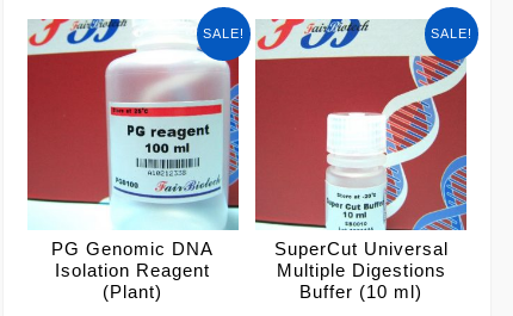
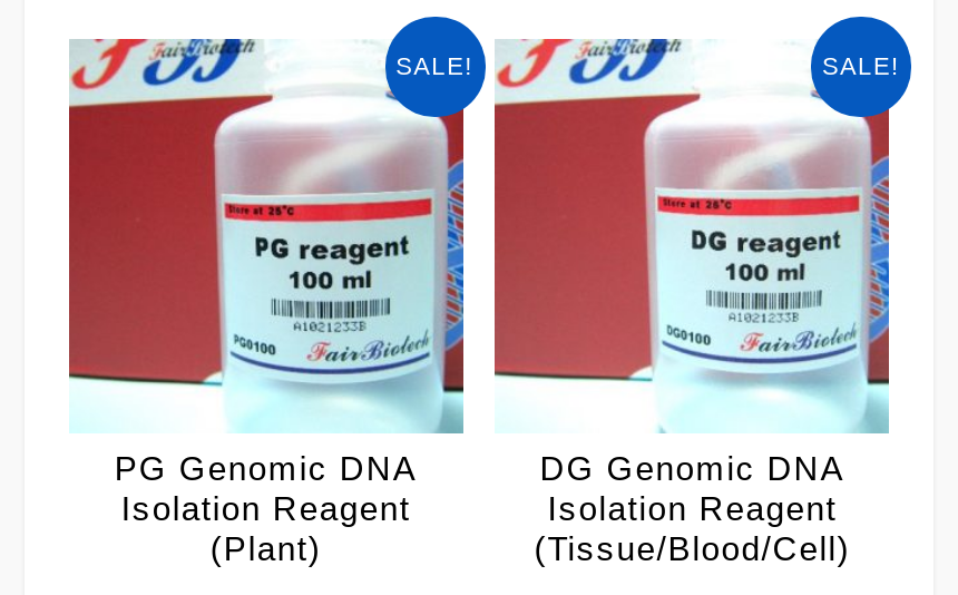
[254,18,468,302] [image] | SuperCut Universal | Multiple Digestions | Buffer (10 ml) -> [492,39,891,568] [image] | DG Genomic DNA | Isolation Reagent | (Tissue/Blood/Cell)

